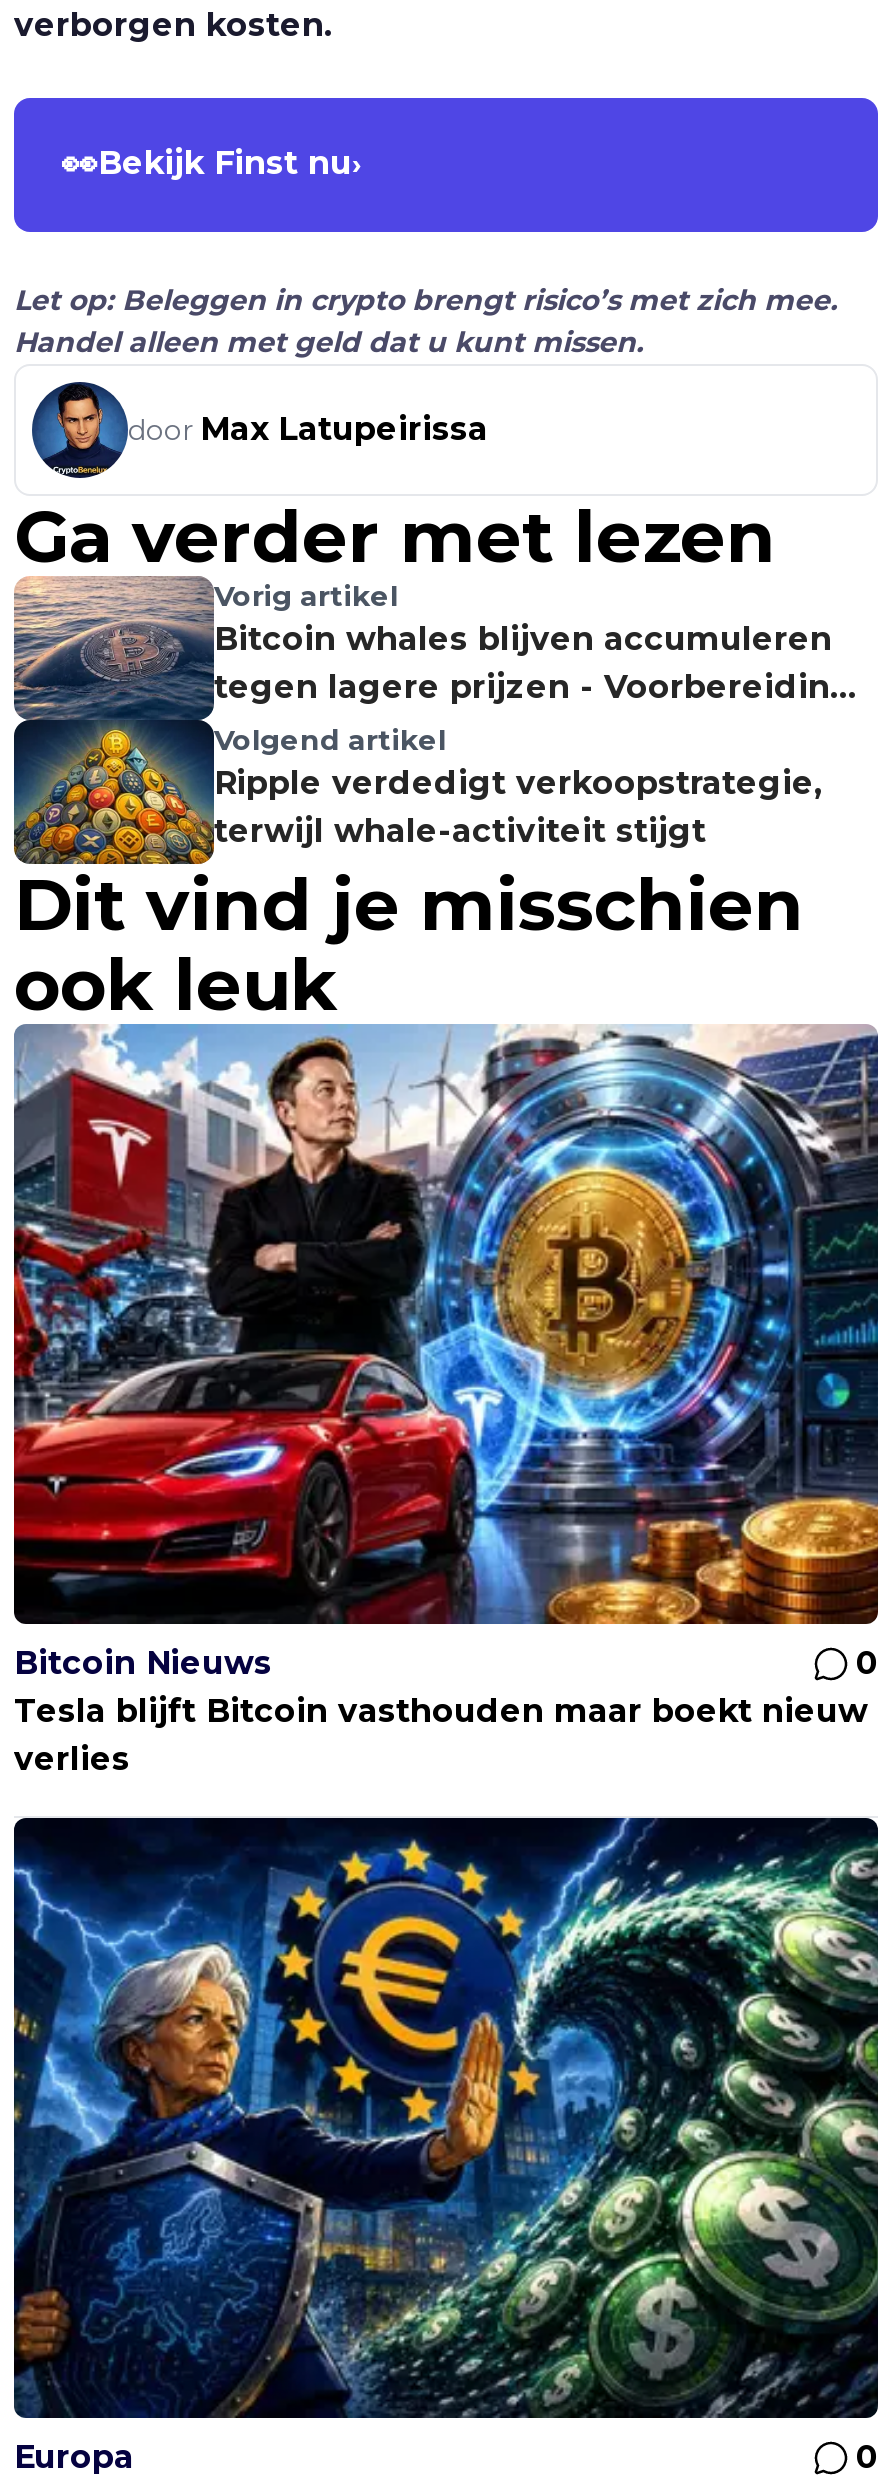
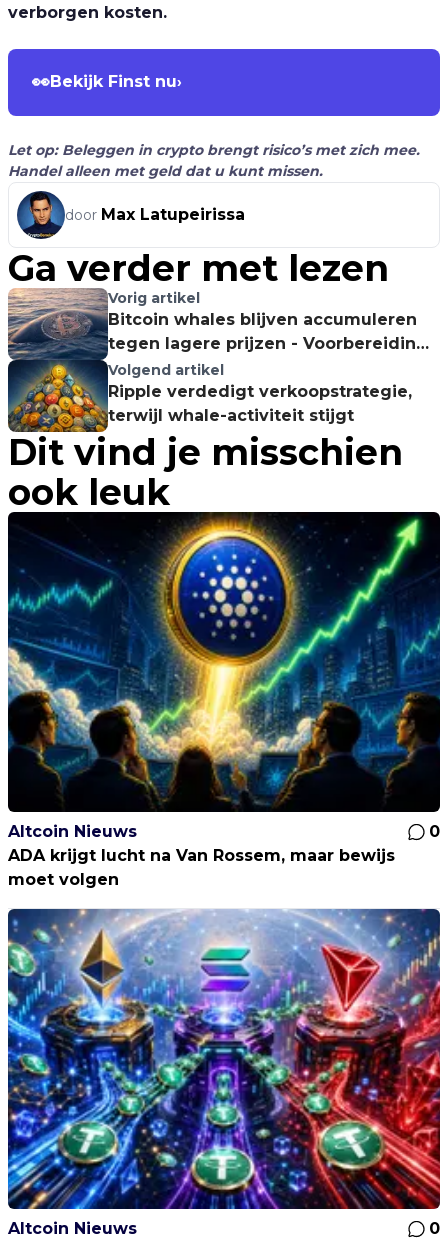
[12,1024,880,1682] [image] | Bitcoin Nieuws -> [7,511,441,841] [image] | Altcoin Nieuws
[14,1692,868,1778] Tesla blijft Bitcoin vasthouden maar boekt nieuw | verlies -> [8,846,395,889] ADA krijgt lucht na Van Rossem, maar bewijs | moet volgen
[12,1816,880,2476] [image] | Europa -> [7,908,441,1238] [image] | Altcoin Nieuws

